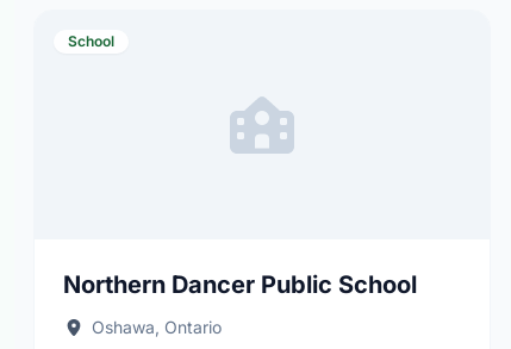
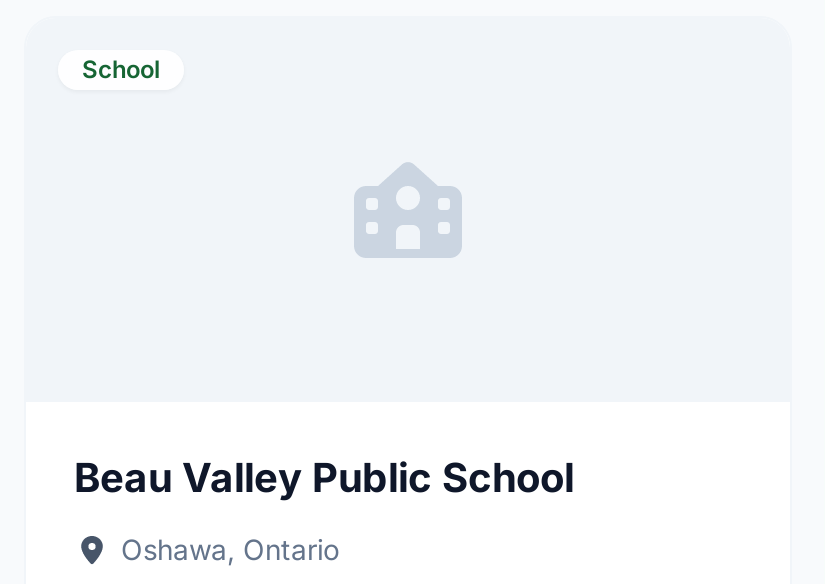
[63,270,417,299] Northern Dancer Public School -> [74,454,574,502] Beau Valley Public School

